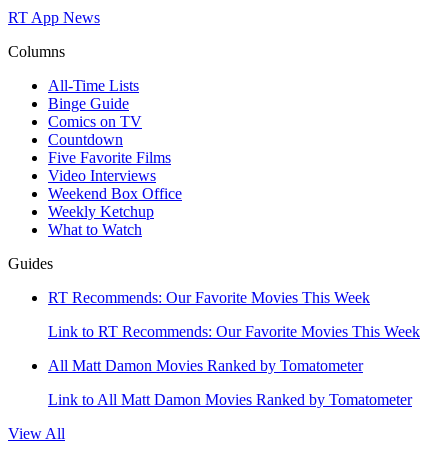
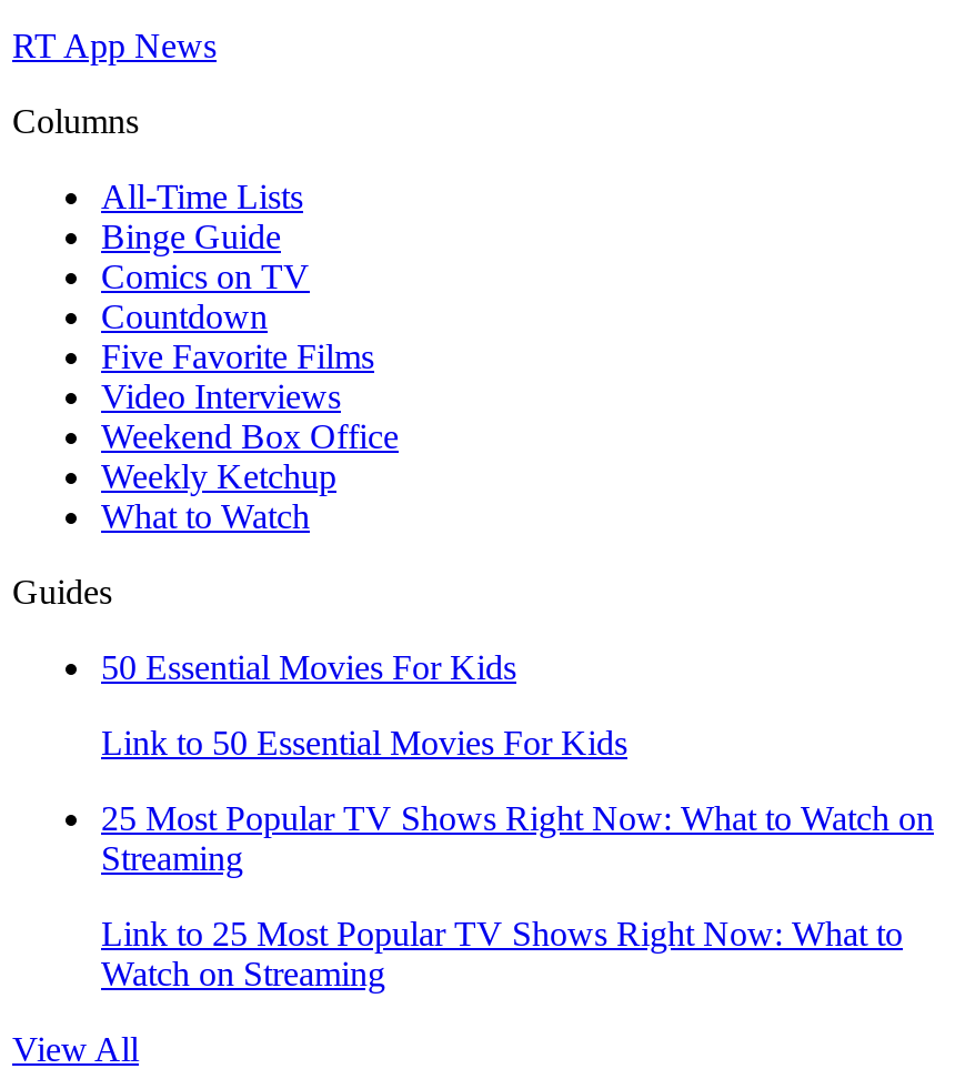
[48,289,370,306] RT Recommends: Our Favorite Movies This Week -> [101,648,516,686] 50 Essential Movies For Kids
[48,323,420,340] Link to RT Recommends: Our Favorite Movies This Week -> [101,724,627,762] Link to 50 Essential Movies For Kids
[48,357,363,374] All Matt Damon Movies Ranked by Tomatometer -> [101,799,934,877] 25 Most Popular TV Shows Right Now: What to Watch on | Streaming
[48,391,412,408] Link to All Matt Damon Movies Ranked by Tomatometer -> [101,915,903,992] Link to 25 Most Popular TV Shows Right Now: What to | Watch on Streaming

